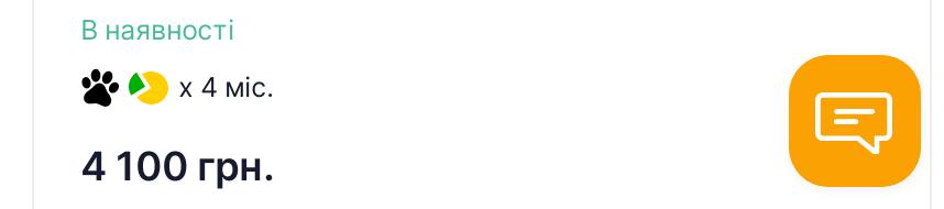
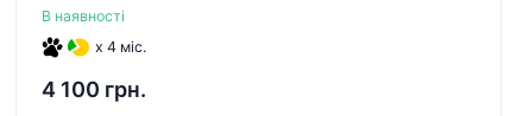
[787,53,923,189] [image] -> none

